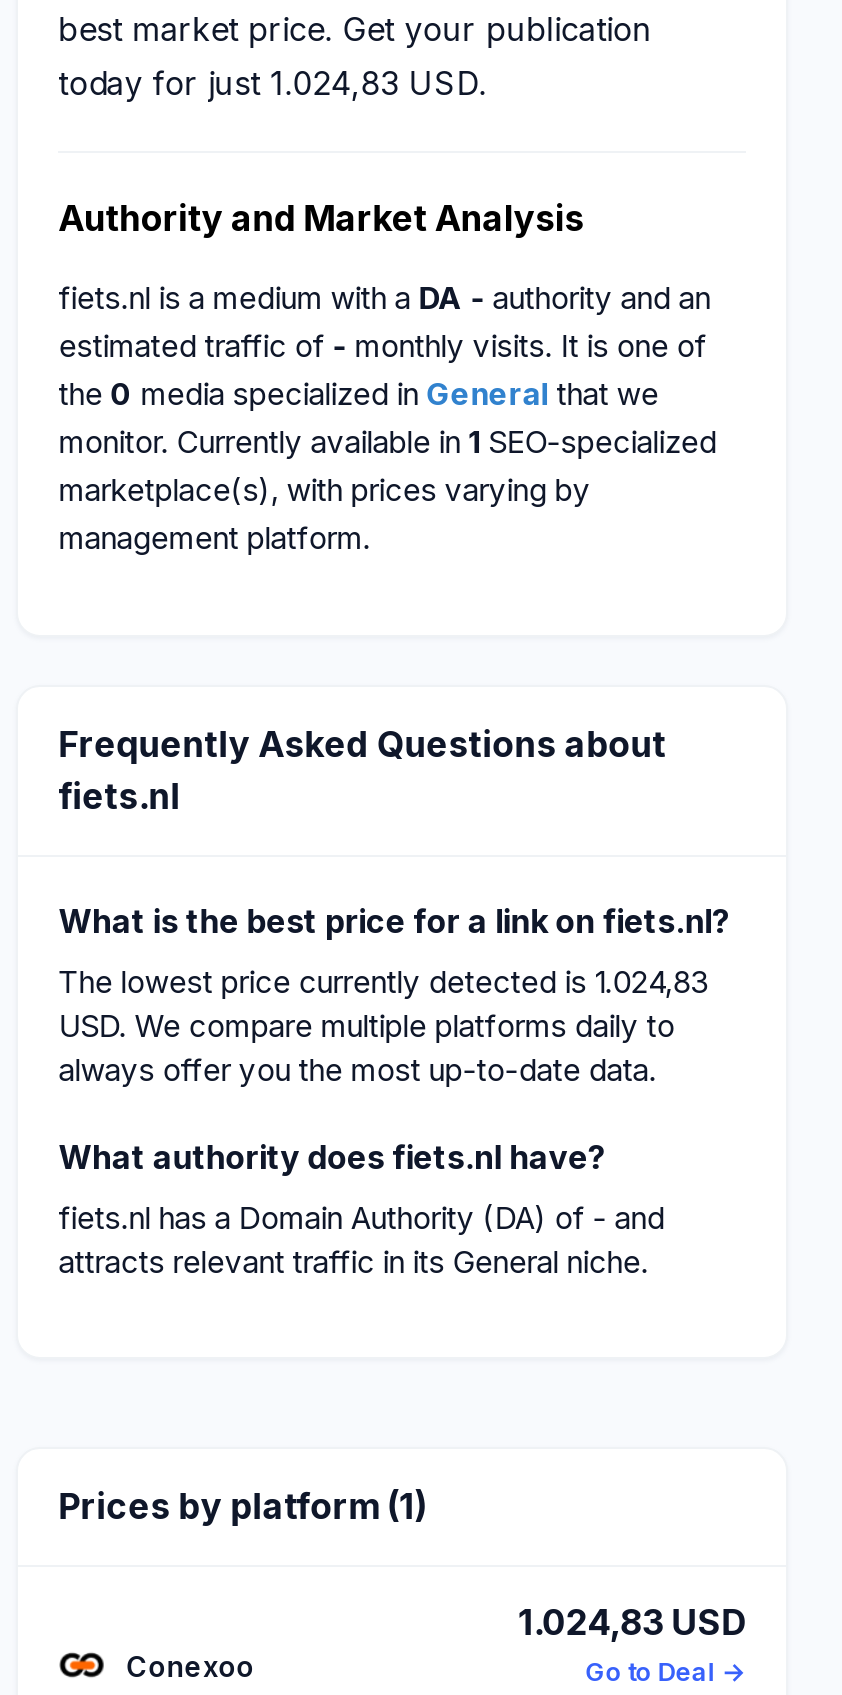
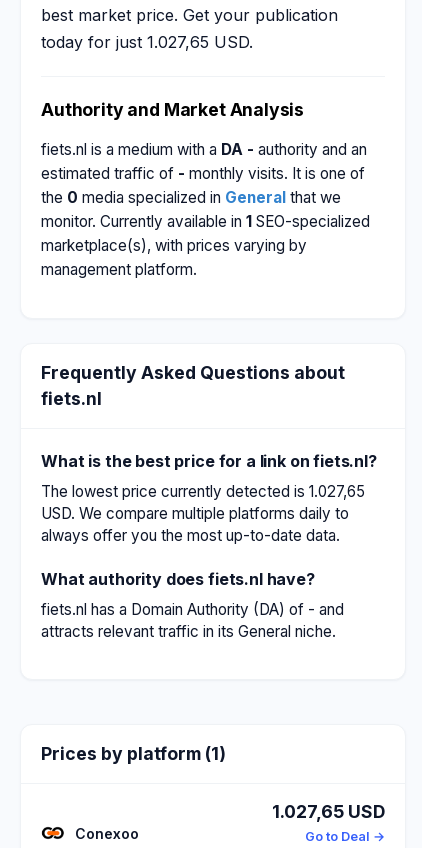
[58,63,486,103] today for just 1.024,83 USD. -> [41,32,253,52] today for just 1.027,65 USD.
[58,963,708,1001] The lowest price currently detected is 1.024,83 -> [41,482,365,501] The lowest price currently detected is 1.027,65
[518,1601,746,1643] 1.024,83 USD -> [272,801,385,822] 1.027,65 USD

